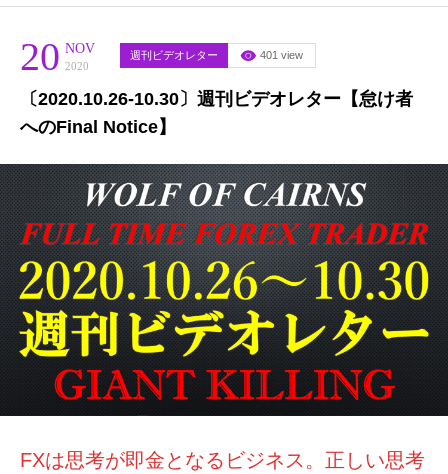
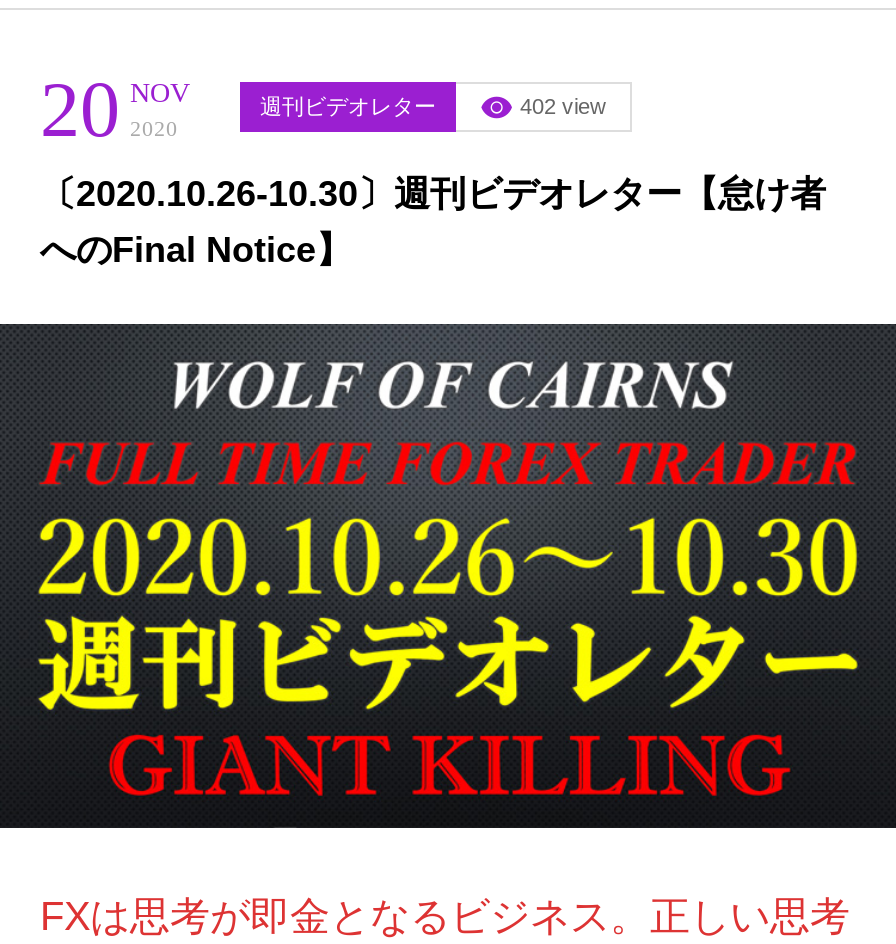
[260,49,303,61] 401 view -> [520,94,606,118] 402 view

